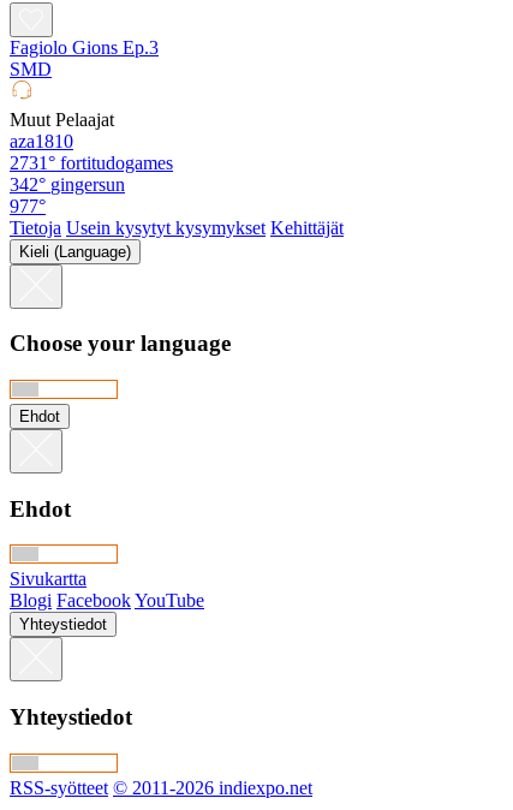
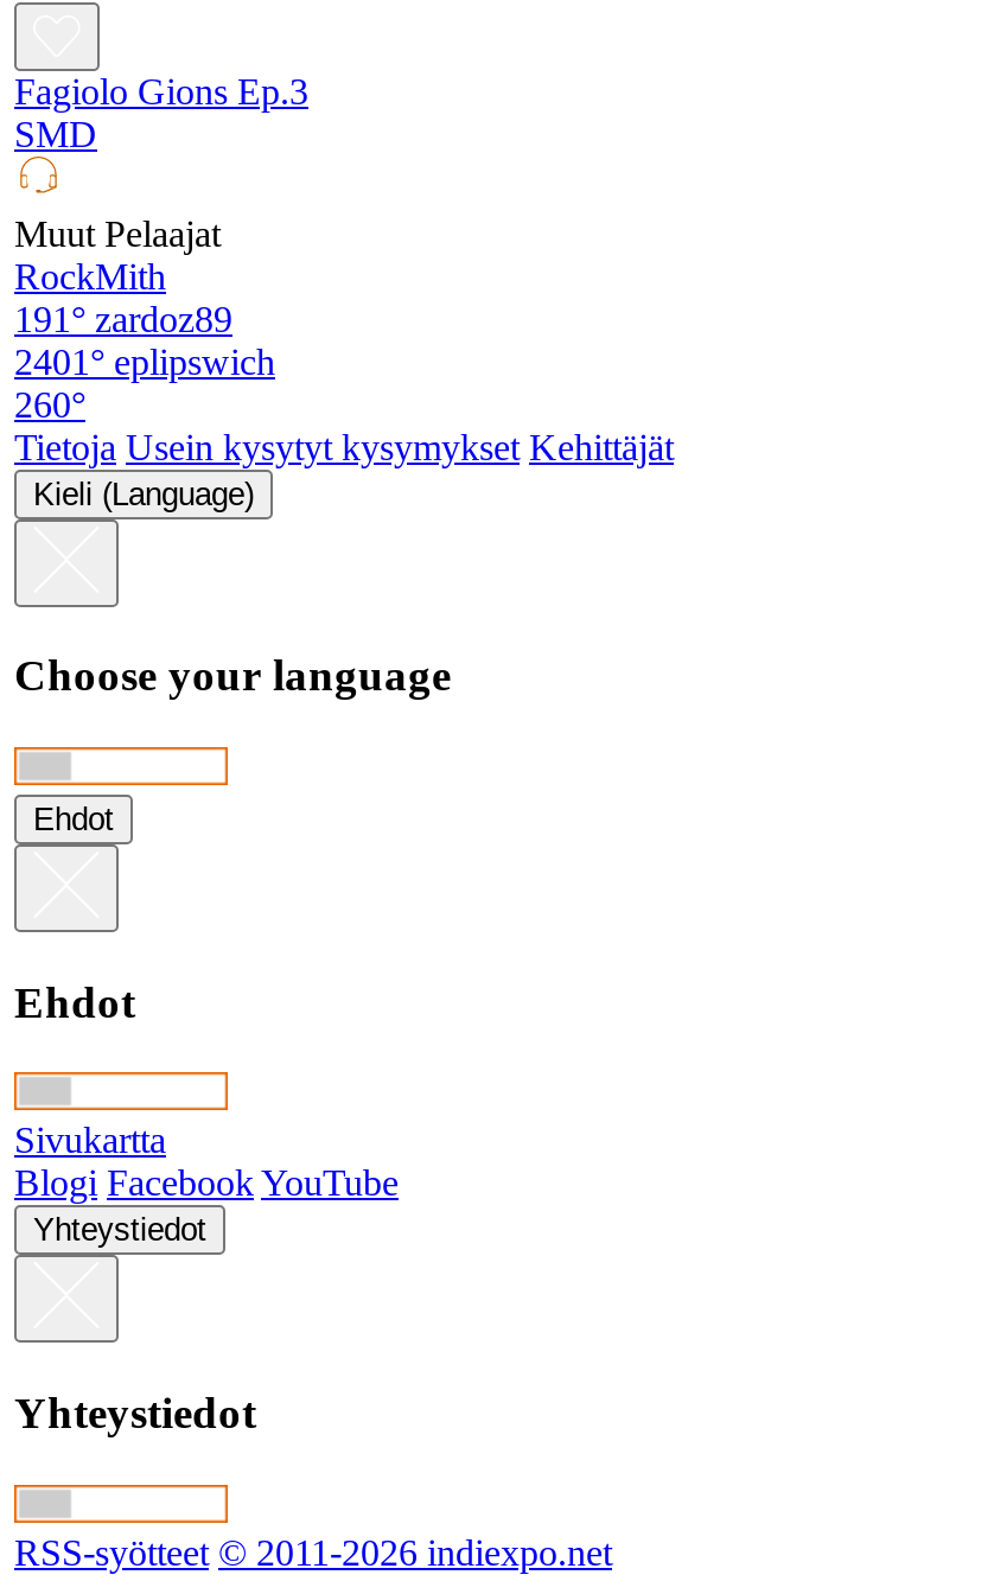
[10,131,173,216] aza1810 | 2731° fortitudogames | 342° gingersun | 977° -> [14,255,275,424] RockMith | 191° zardoz89 | 2401° eplipswich | 260°

